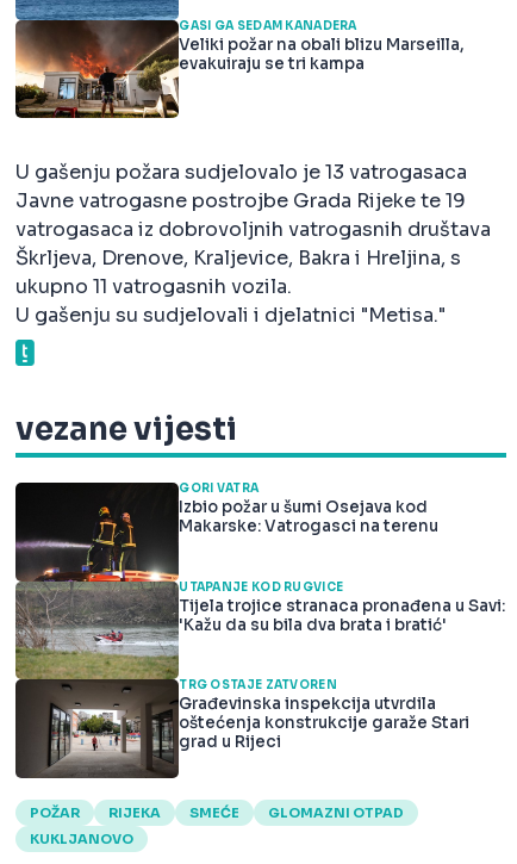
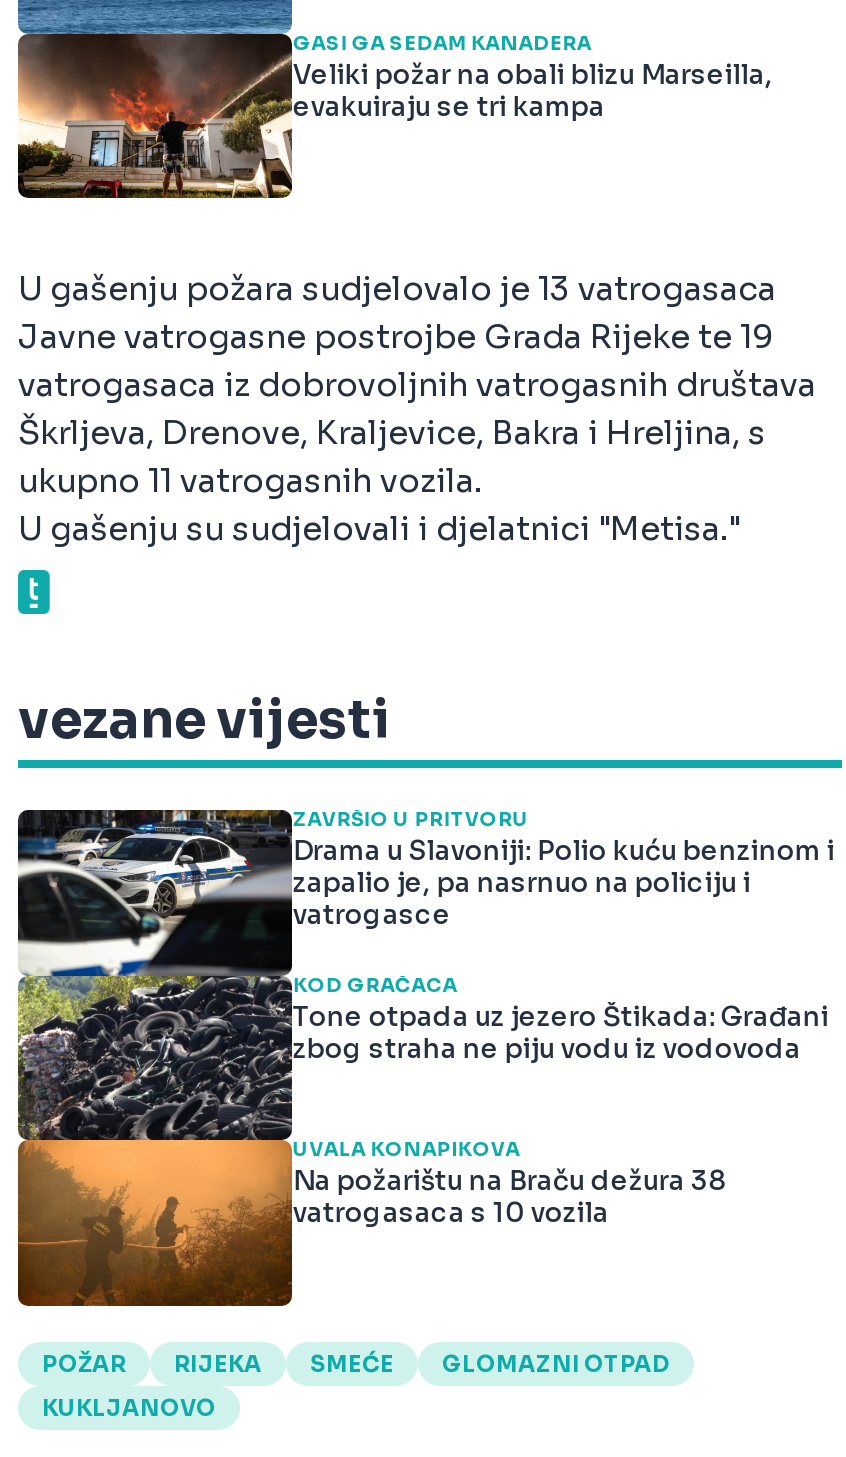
[14,481,439,778] [image] | GORI VATRA | Izbio požar u šumi Osejava kod | Makarske: Vatrogasci na terenu -> [16,808,835,1306] [image] | ZAVRŠIO U PRITVORU | Drama u Slavoniji: Polio kuću benzinom i | zapalio je, pa nasrnuo na policiju i | vatrogasce
[179,580,505,635] UTAPANJE KOD RUGVICE | Tijela trojice stranaca pronađena u Savi: | 'Kažu da su bila dva brata i bratić' -> [293,974,829,1066] KOD GRAČACA | Tone otpada uz jezero Štikada: Građani | zbog straha ne piju vodu iz vodovoda
[179,678,470,752] TRG OSTAJE ZATVOREN | Građevinska inspekcija utvrdila | oštećenja konstrukcije garaže Stari | grad u Rijeci -> [293,1138,727,1230] UVALA KONAPIKOVA | Na požarištu na Braču dežura 38 | vatrogasaca s 10 vozila

